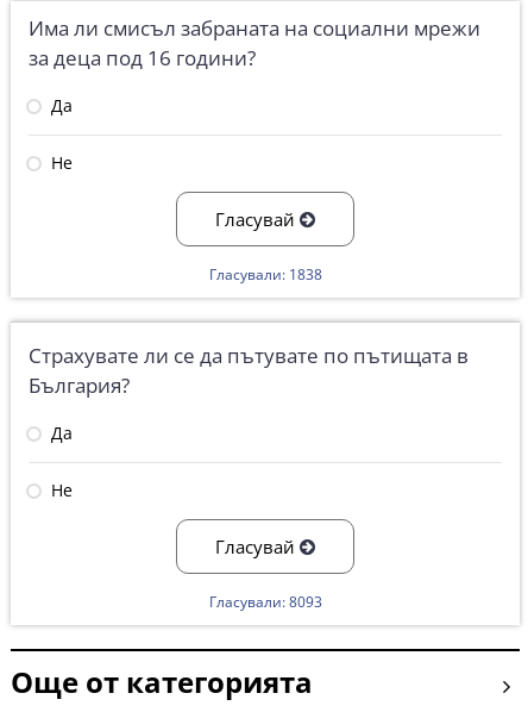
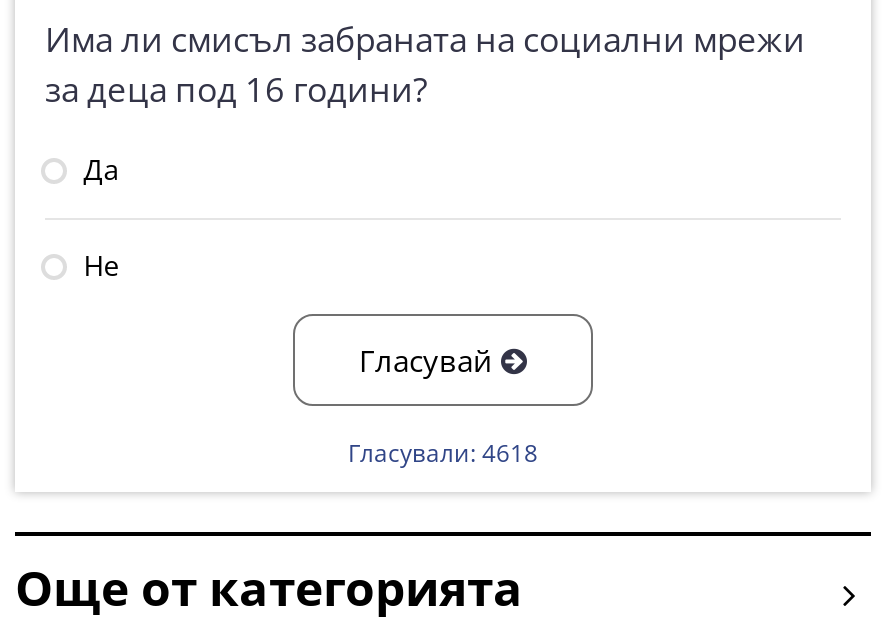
[29,265,469,612] Гласували: 1838 | Страхувате ли се да пътувате по пътищата в | България? | Да | Не | Гласувай | Гласували: 8093 -> [348,437,538,471] Гласували: 4618

